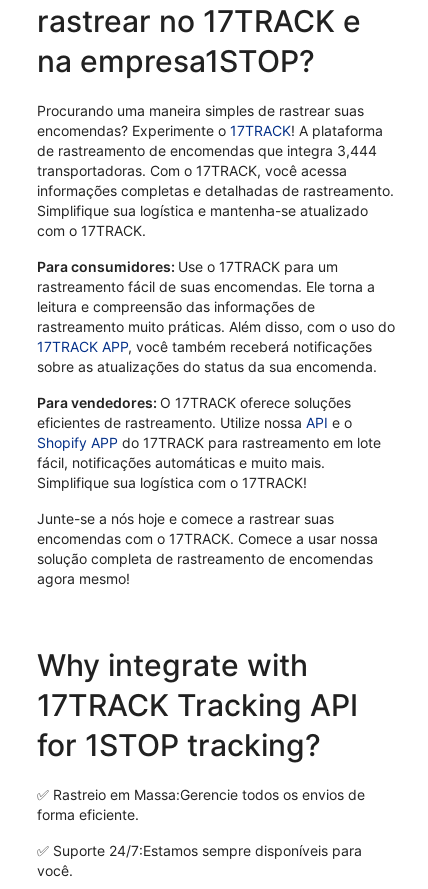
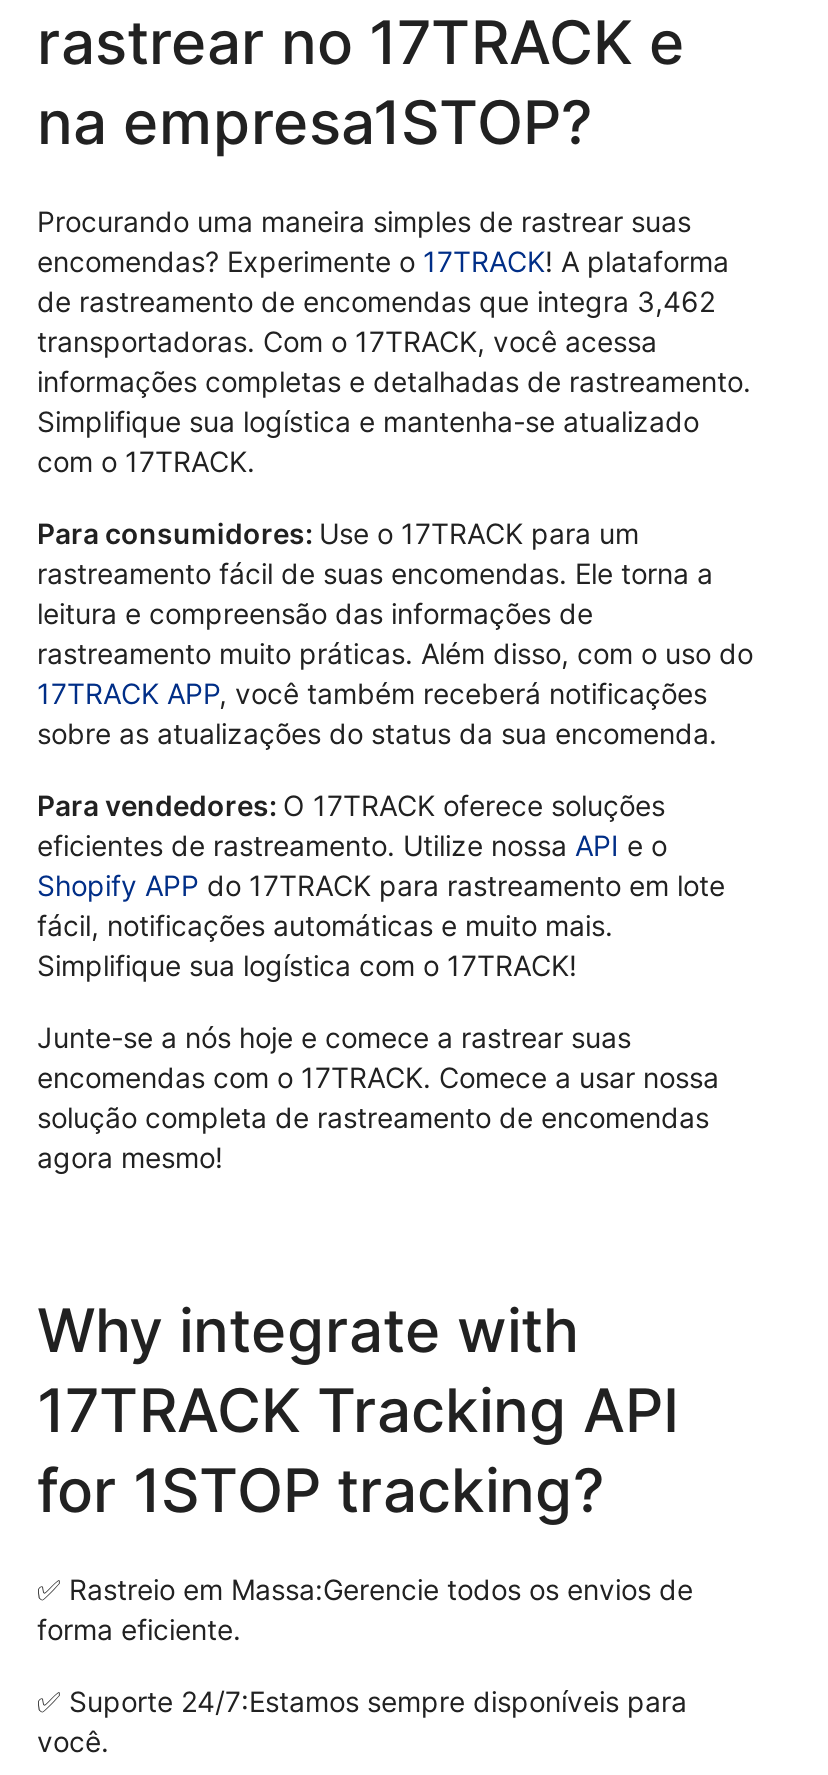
[37,142,377,159] de rastreamento de encomendas que integra 3,444 -> [37,283,715,317] de rastreamento de encomendas que integra 3,462

